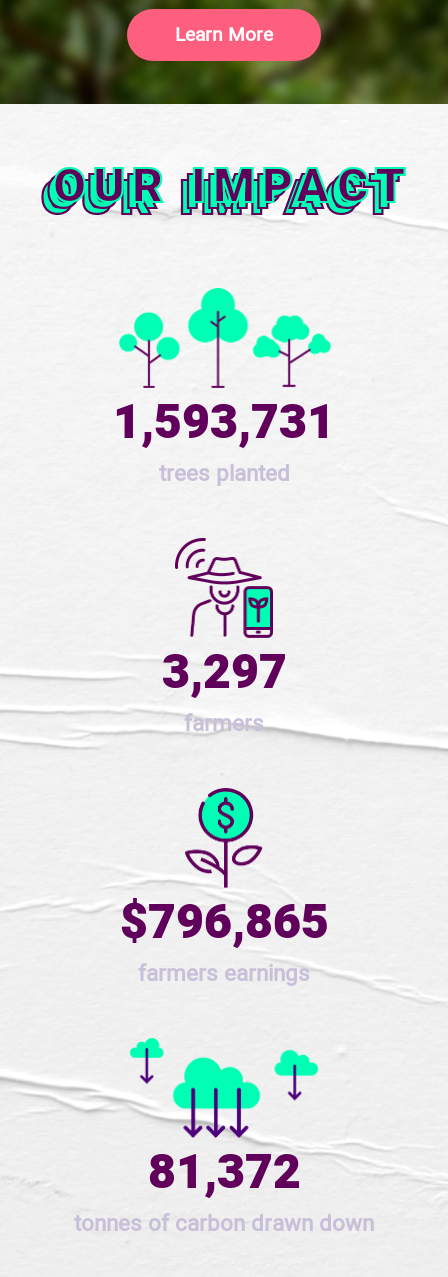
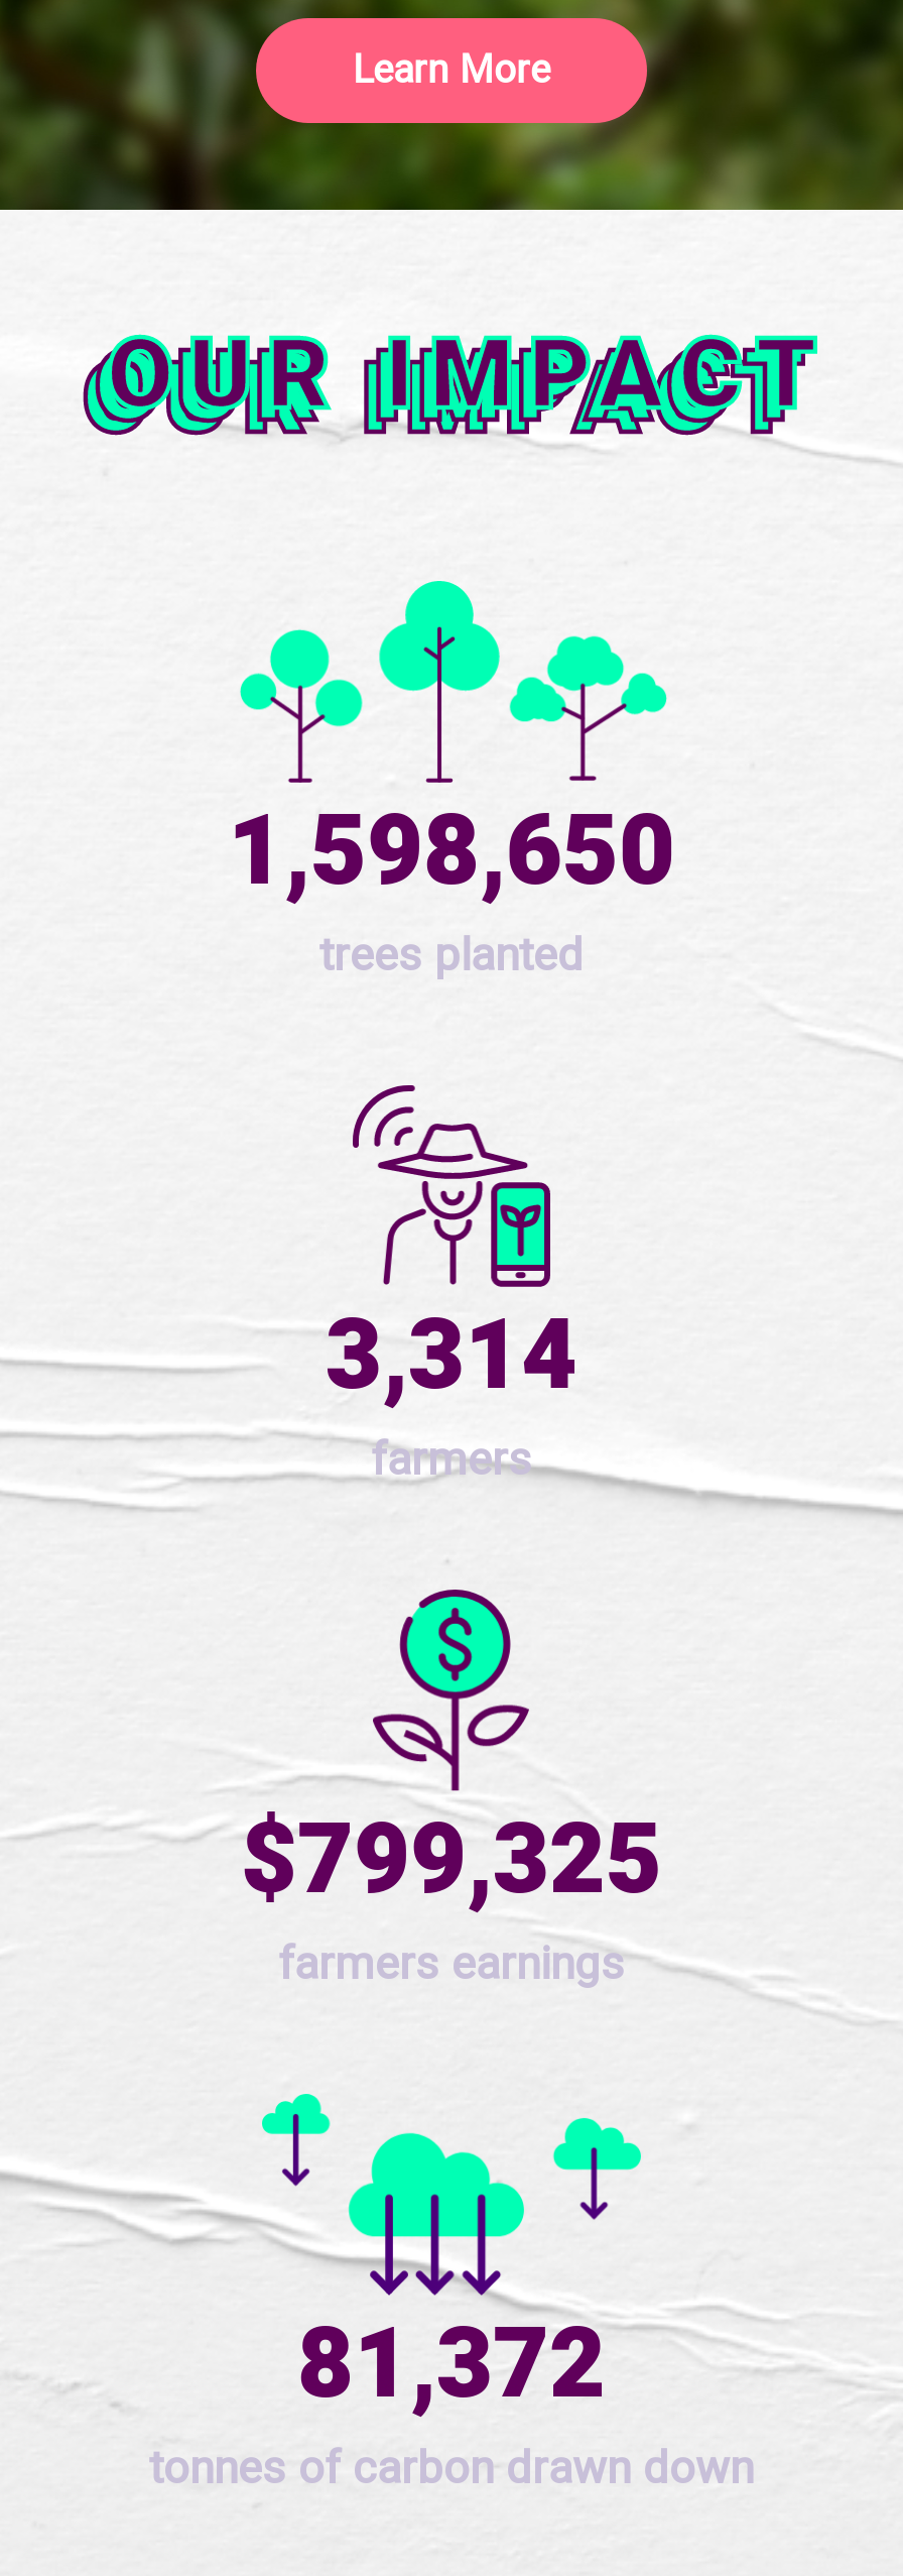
[113,388,335,458] 1,593,731 -> [228,783,675,925] 1,598,650
[161,638,286,708] 3,297 -> [326,1288,577,1429] 3,314
[119,888,328,958] $796,865 -> [241,1792,662,1933] $799,325

